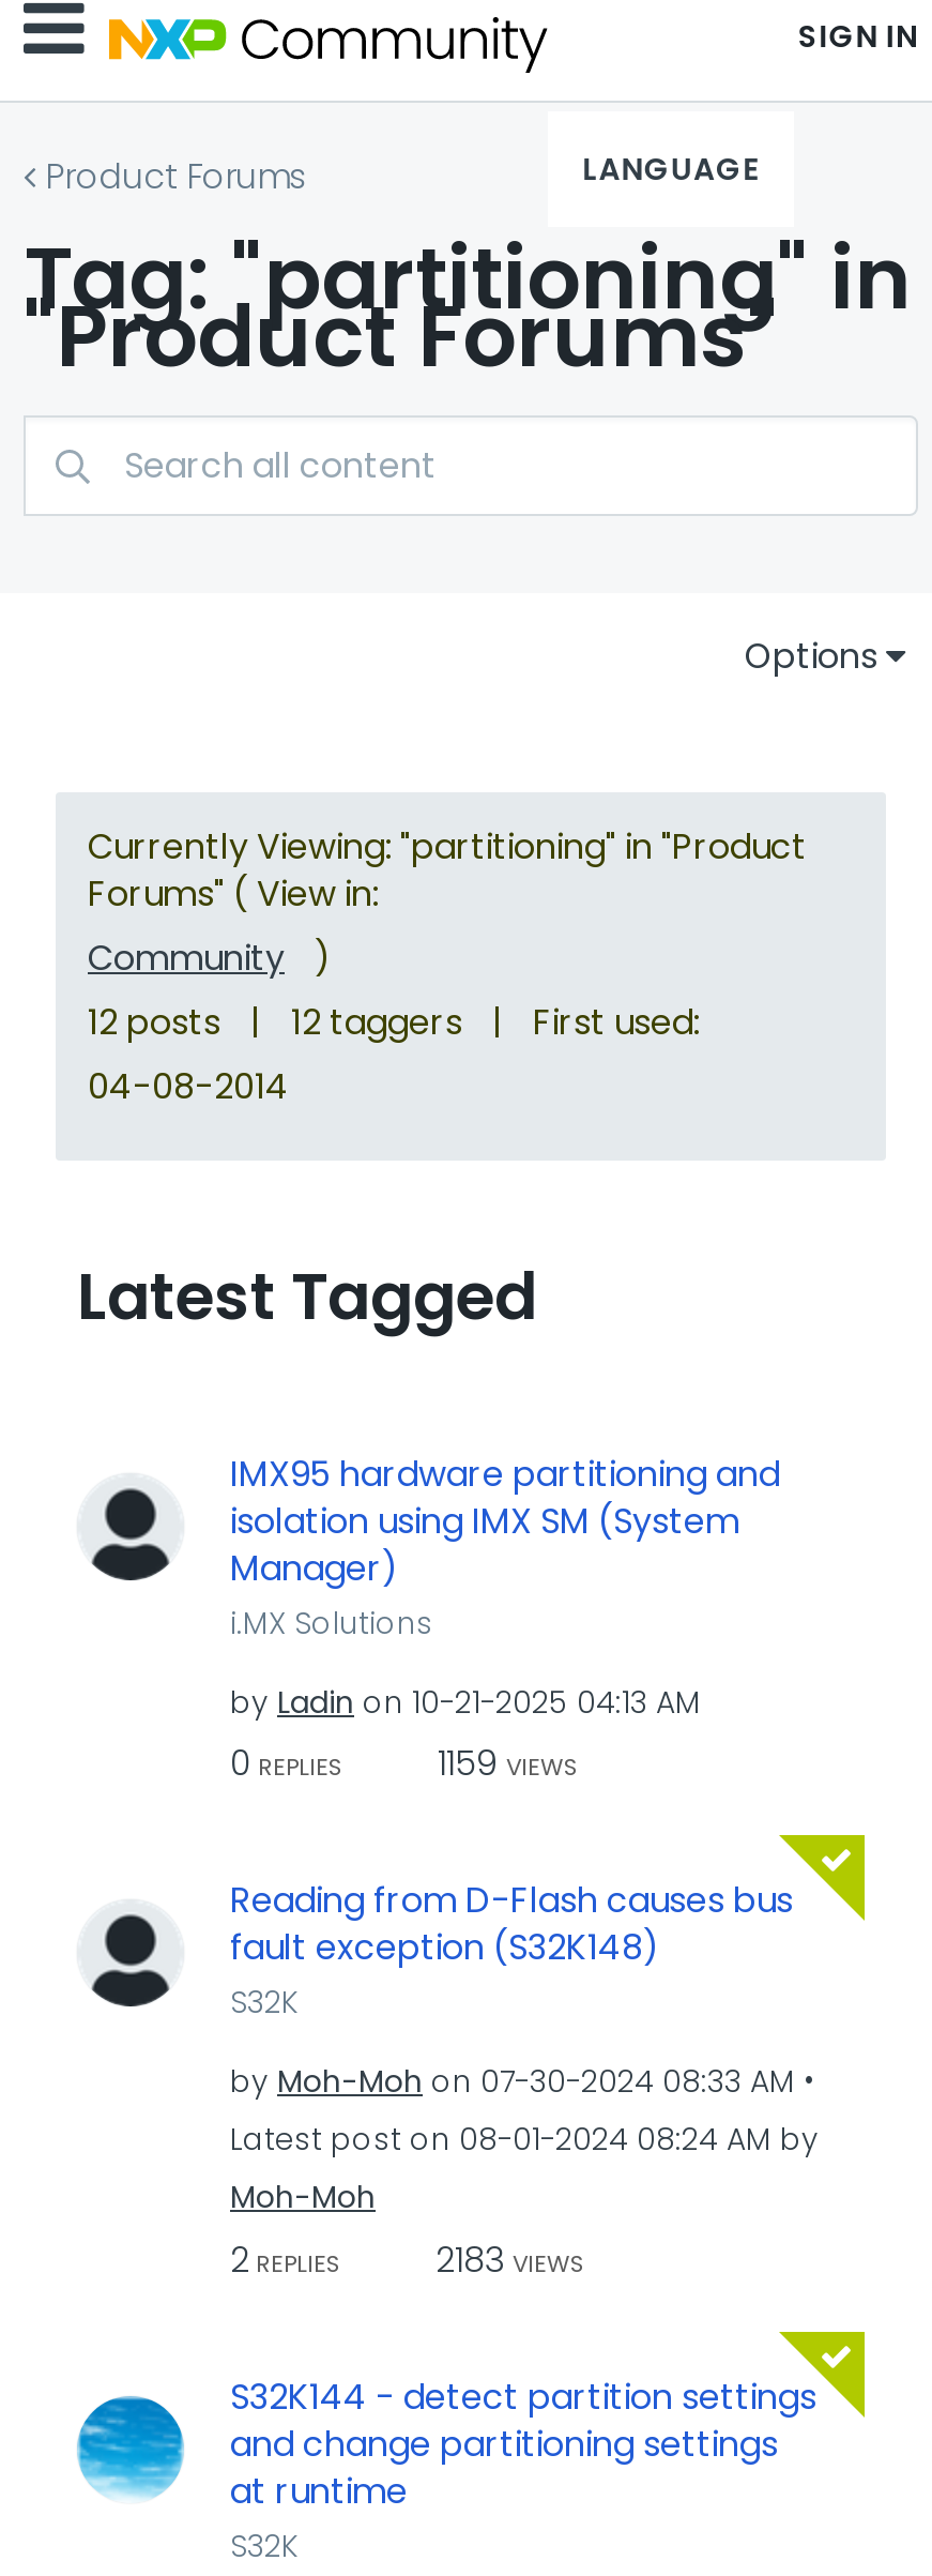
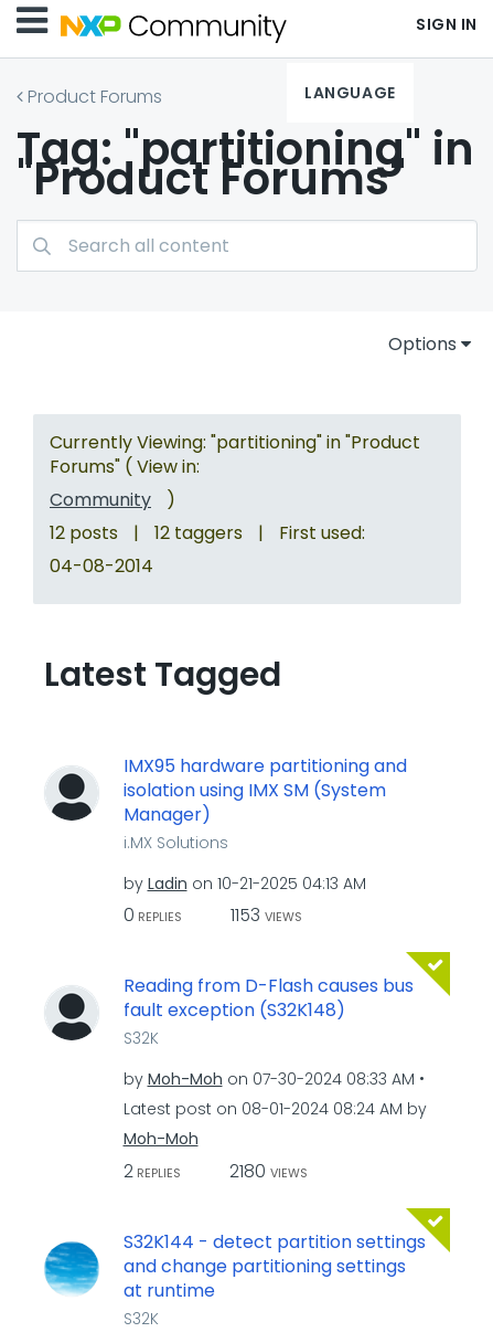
[438,1739,579,1788] 1159 VIEWS -> [230,902,302,928] 1153 VIEWS
[230,2234,585,2284] 2 REPLIES 2183 VIEWS -> [123,1158,307,1183] 2 REPLIES 2180 VIEWS

